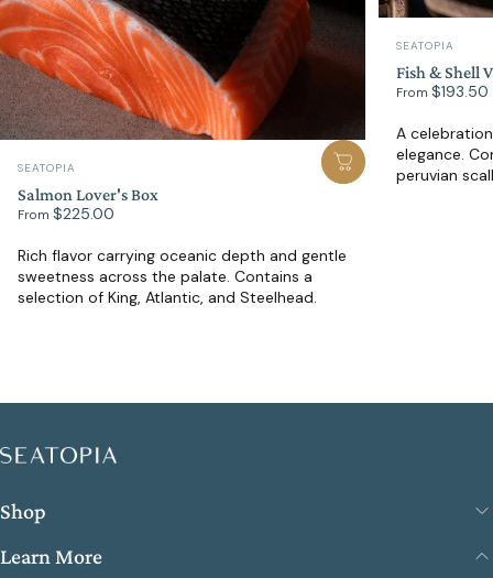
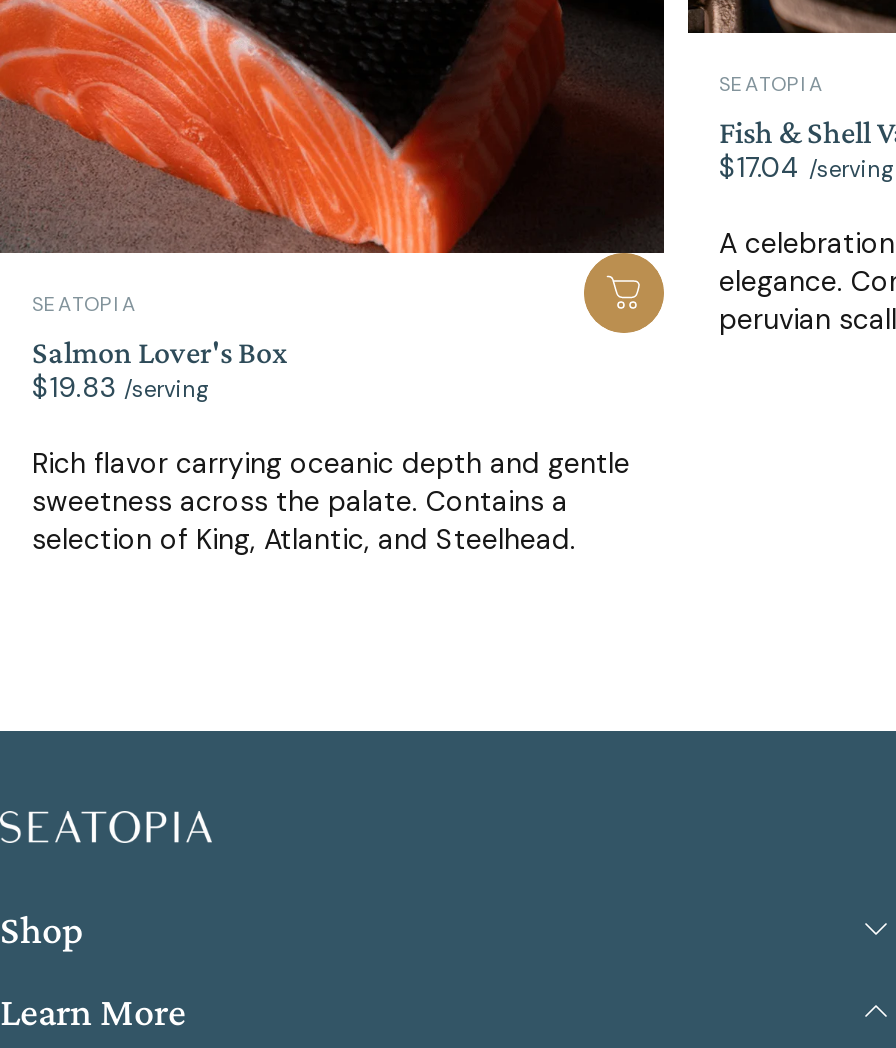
[396,81,488,101] From $193.50 -> [719,148,893,184] $17.04 /serving
[18,203,114,223] From $225.00 -> [32,369,208,405] $19.83 /serving

